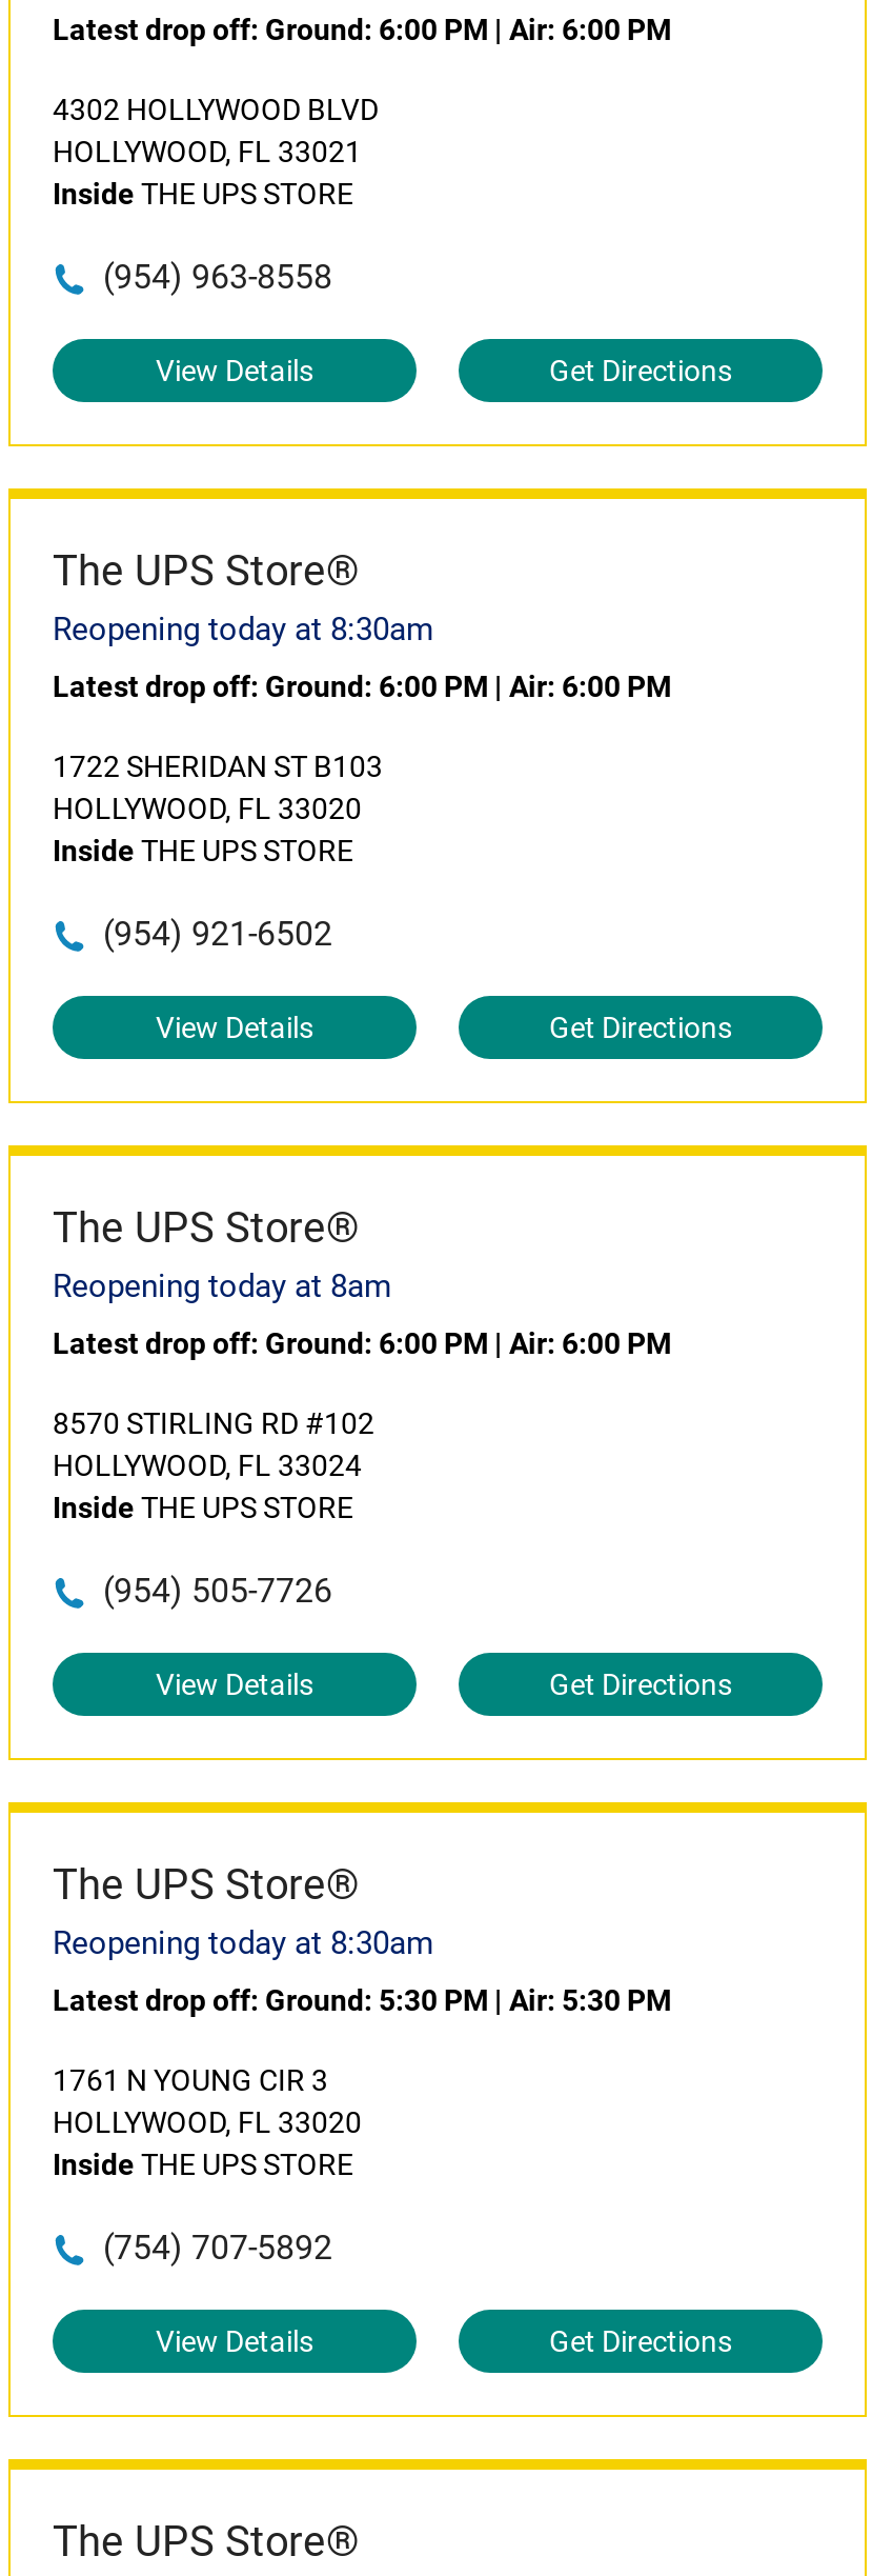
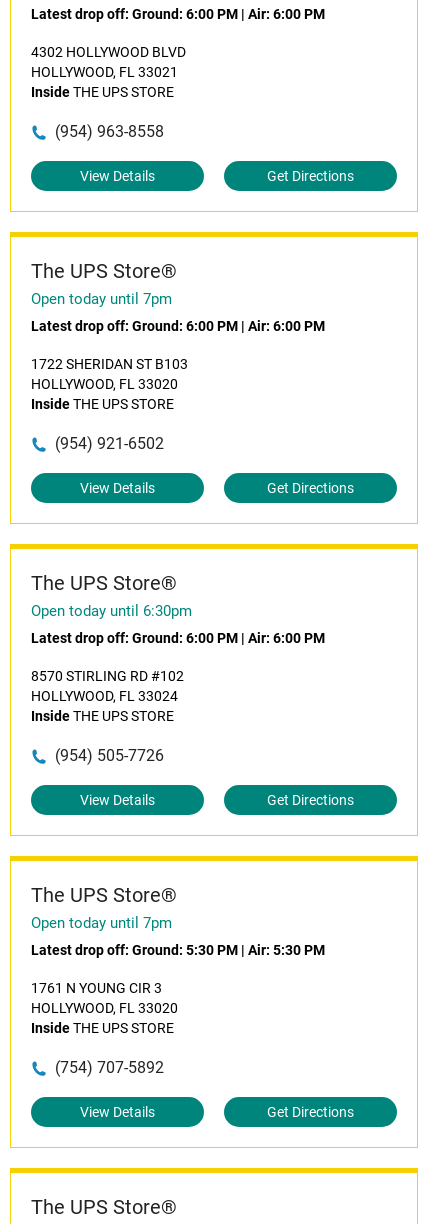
[53,611,433,648] Reopening today at 8:30am -> [31,290,172,308] Open today until 7pm
[53,1267,391,1305] Reopening today at 8am -> [31,602,192,620] Open today until 6:30pm
[53,1924,433,1962] Reopening today at 8:30am -> [31,914,172,932] Open today until 7pm

